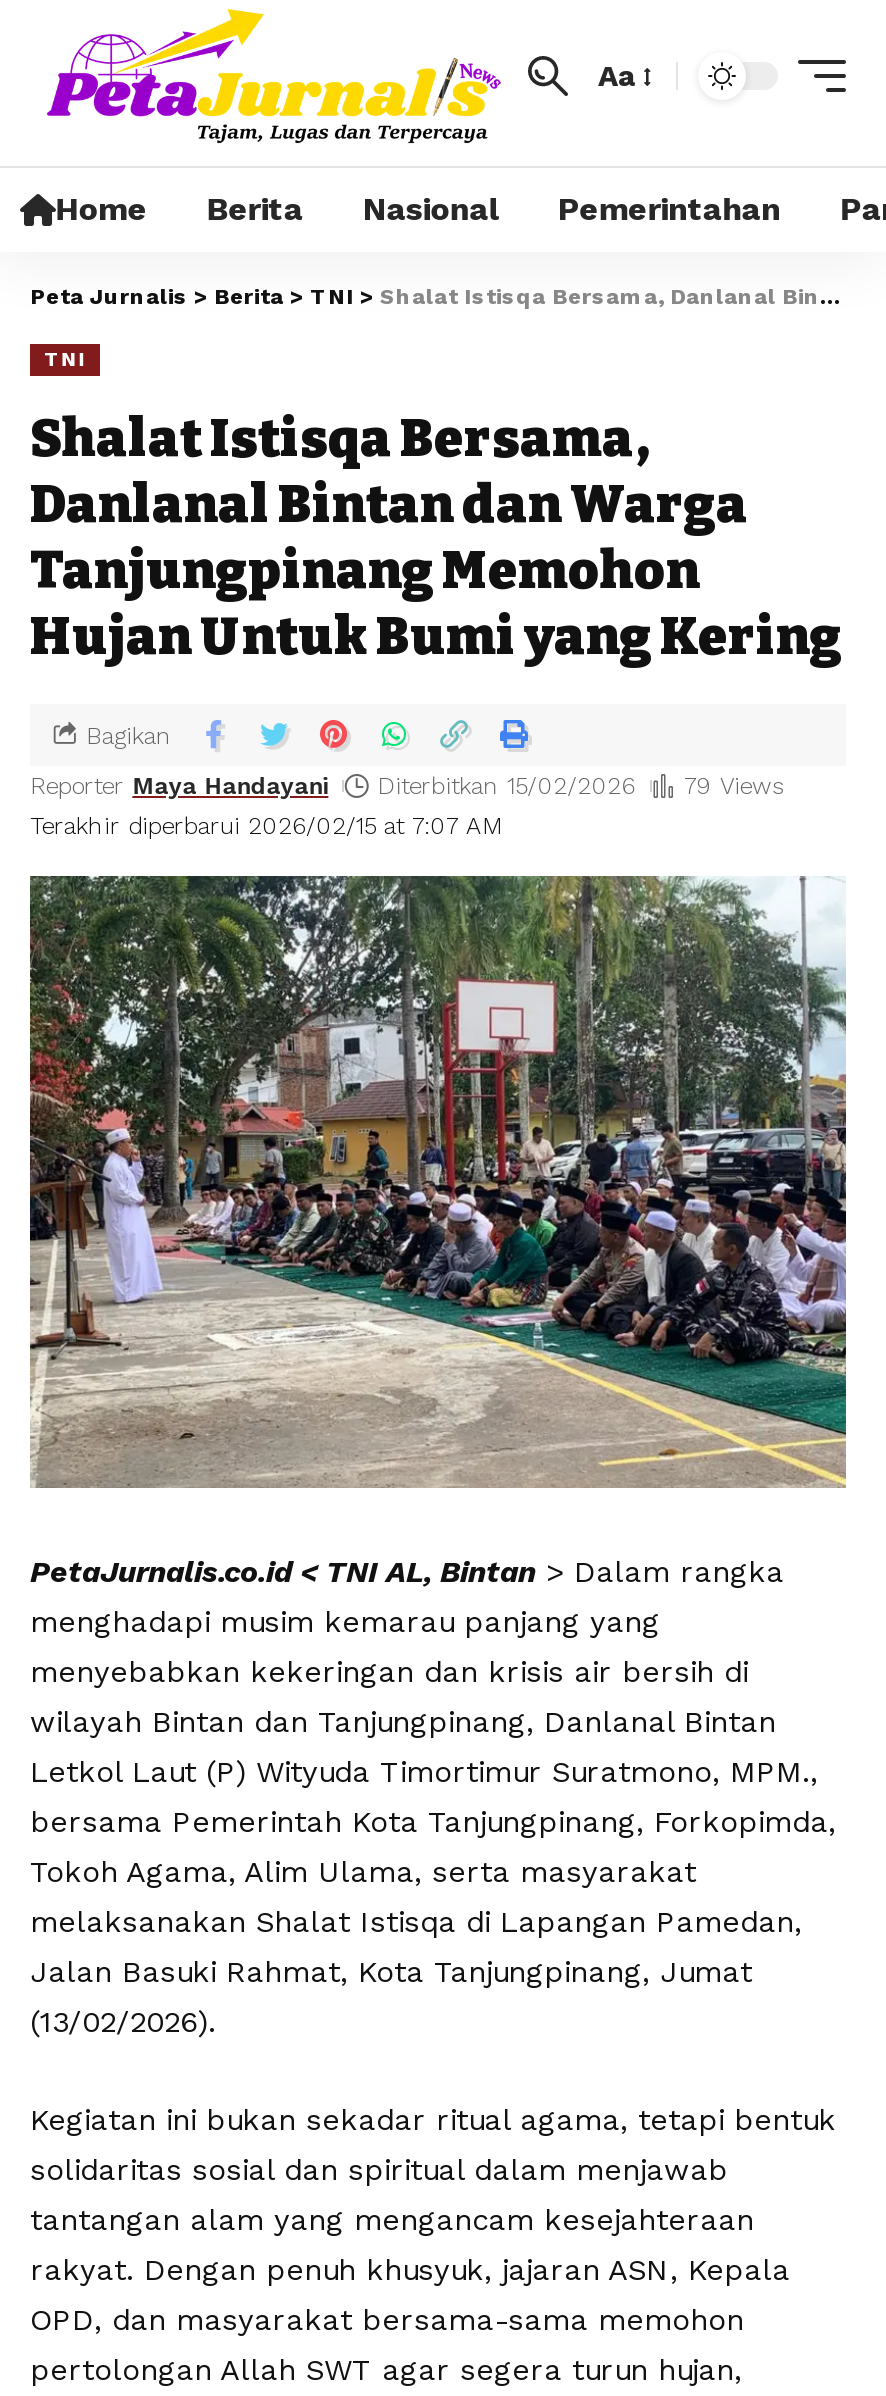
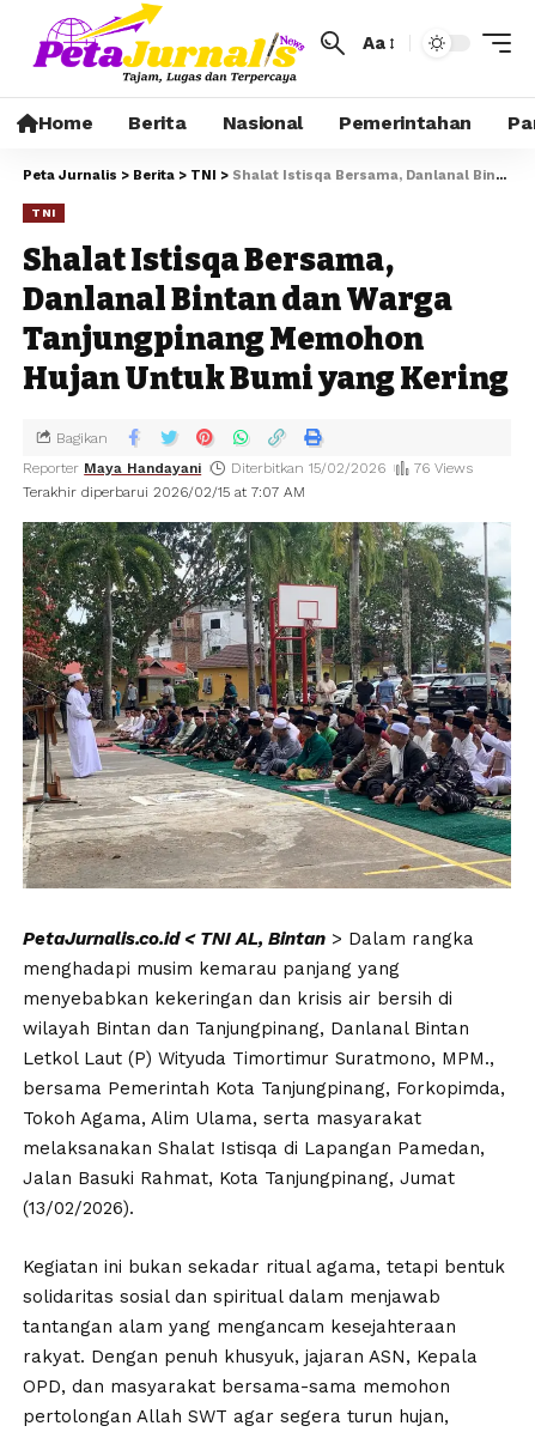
[30,772,784,800] Reporter Maya Handayani Diterbitkan 15/02/2026 79 Views -> [23,460,473,477] Reporter Maya Handayani Diterbitkan 15/02/2026 76 Views

